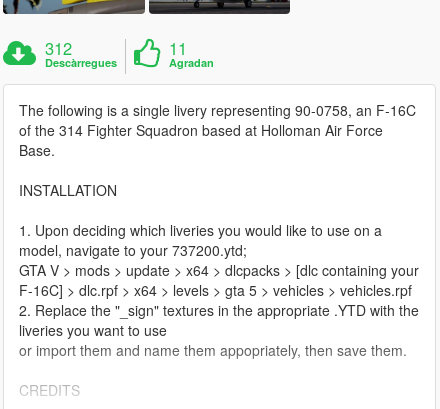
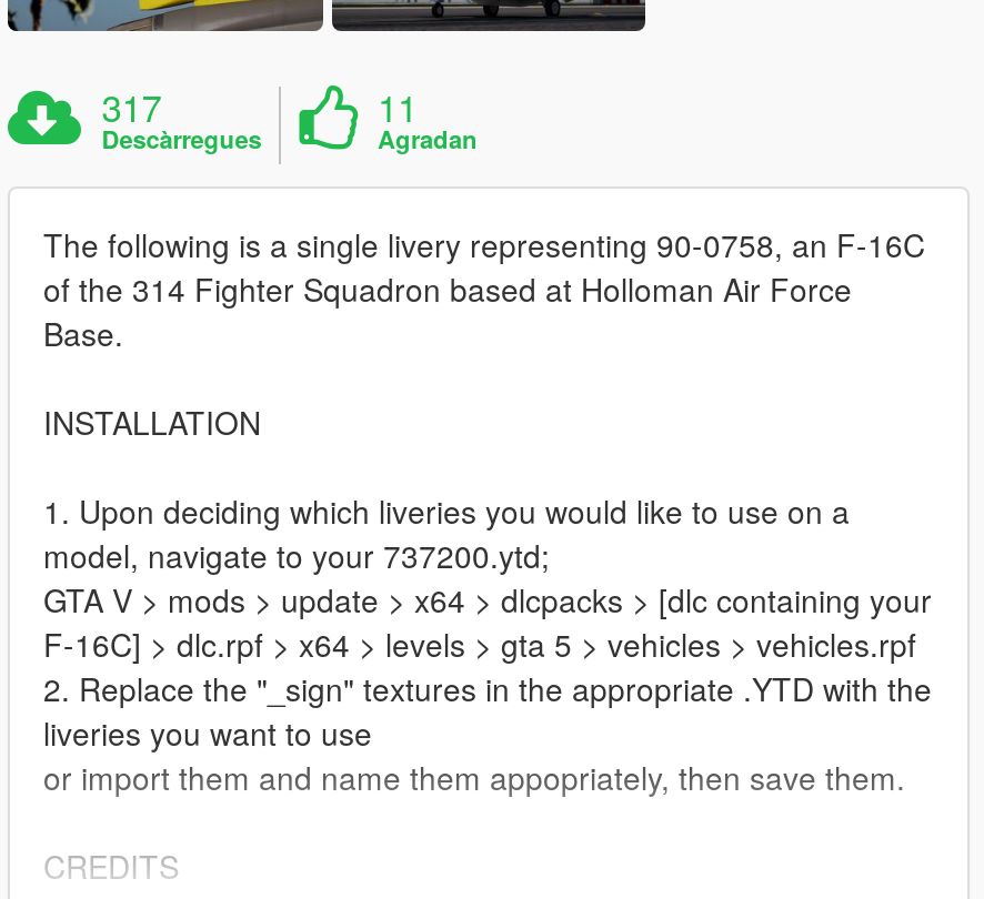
[45,36,72,60] 312 -> [102,80,161,134] 317

